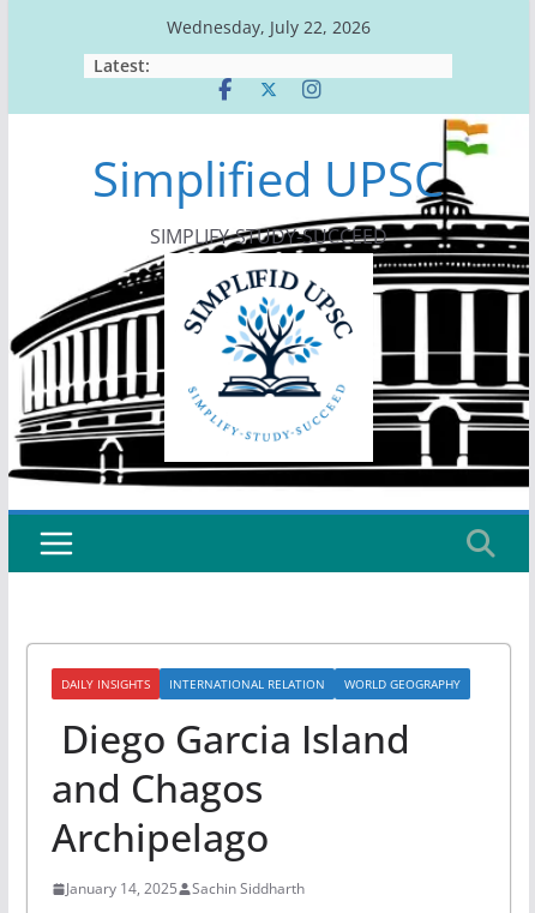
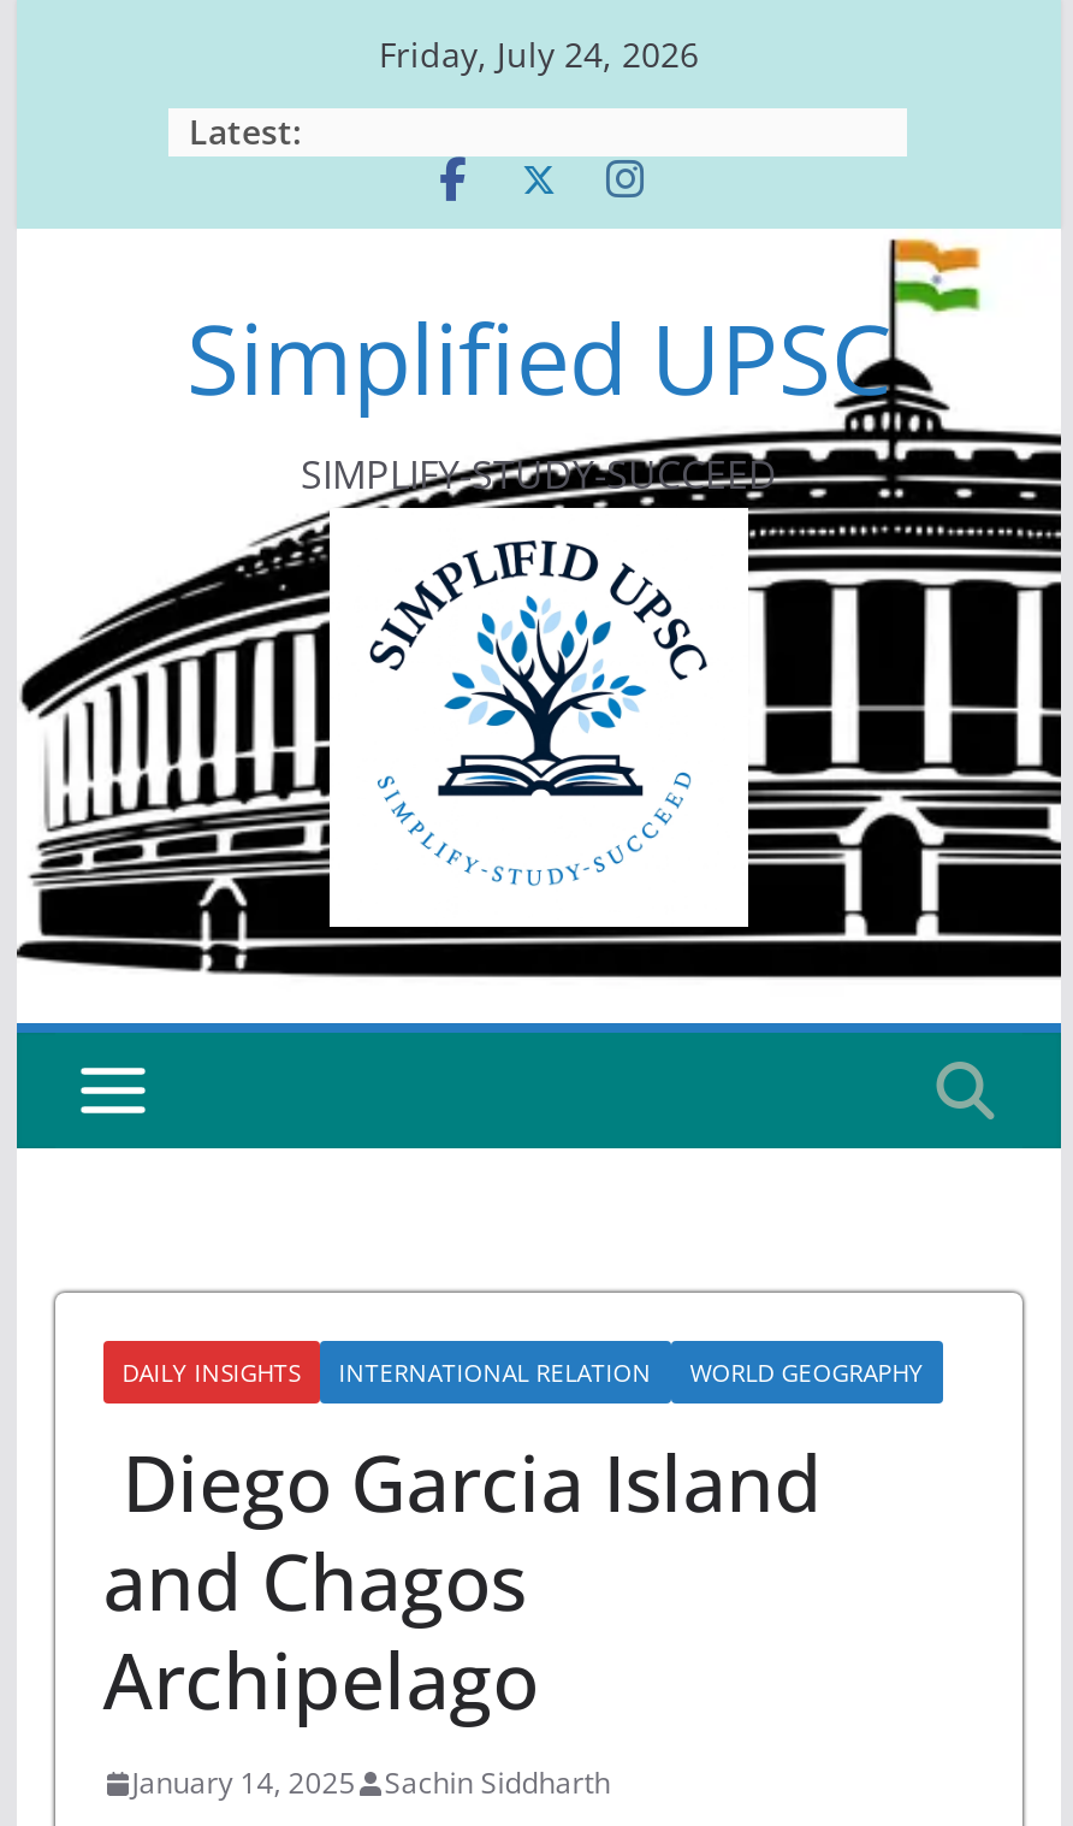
[167,16,371,38] Wednesday, July 22, 2026 -> [379,31,699,77] Friday, July 24, 2026

